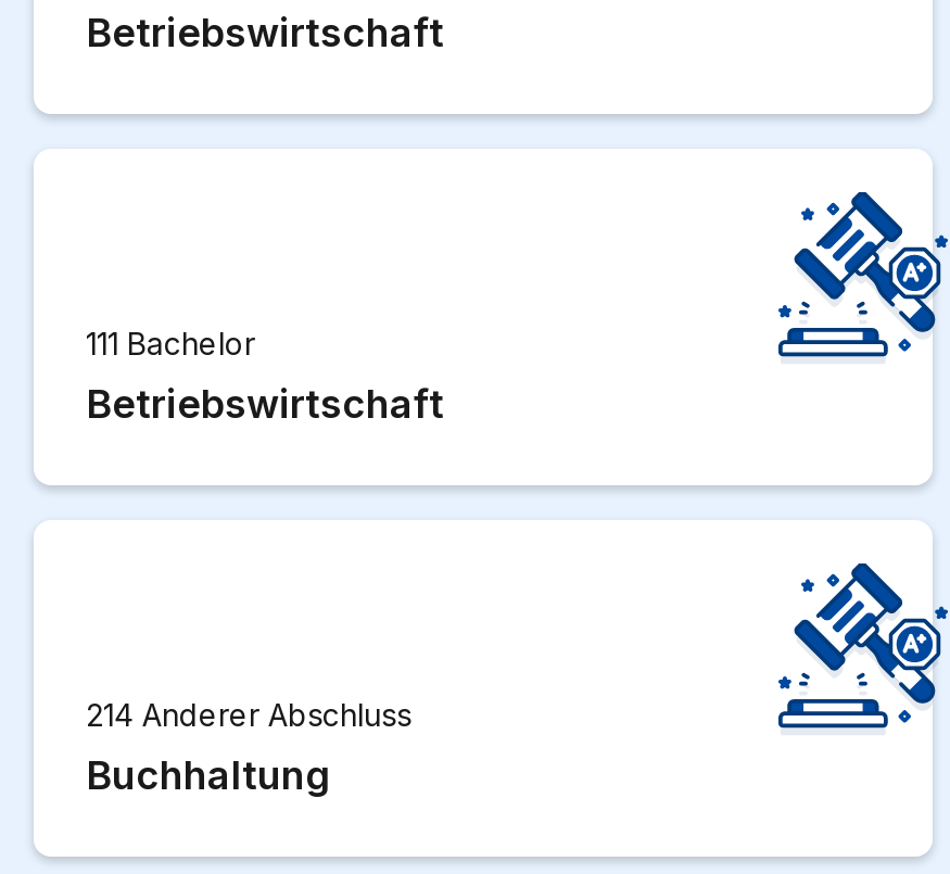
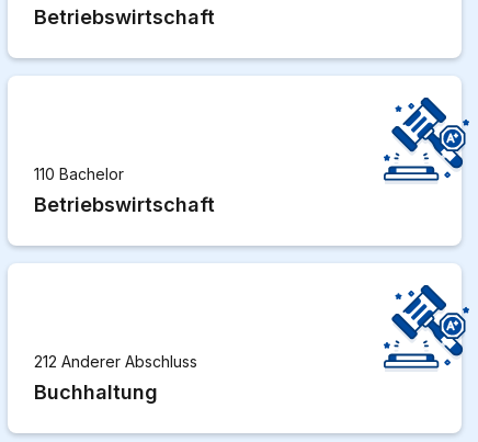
[86,325,255,362] 111 Bachelor -> [34,165,124,183] 110 Bachelor
[86,696,411,733] 214 Anderer Abschluss -> [34,352,197,371] 212 Anderer Abschluss

